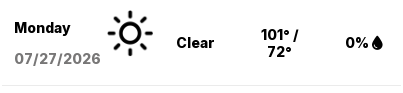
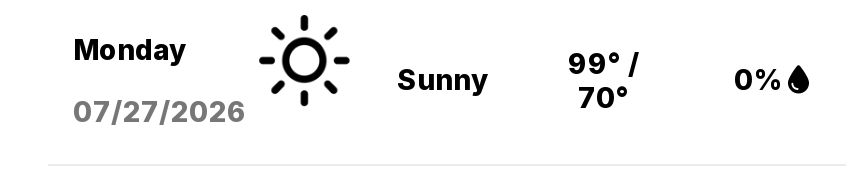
[176,26,299,60] Clear | 101° / | 72° -> [397,47,640,115] Sunny | 99° / | 70°

